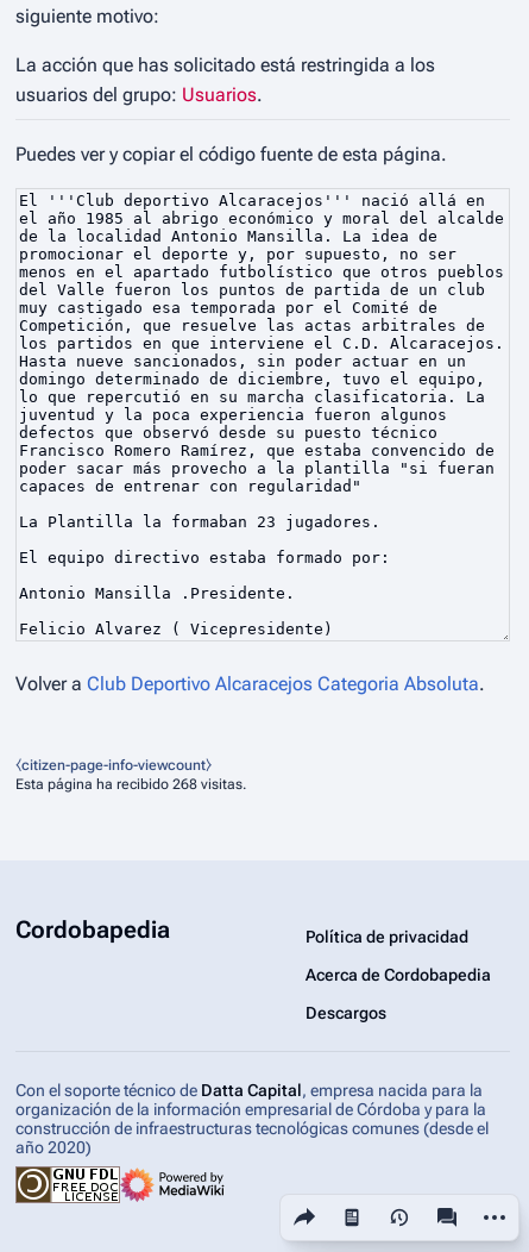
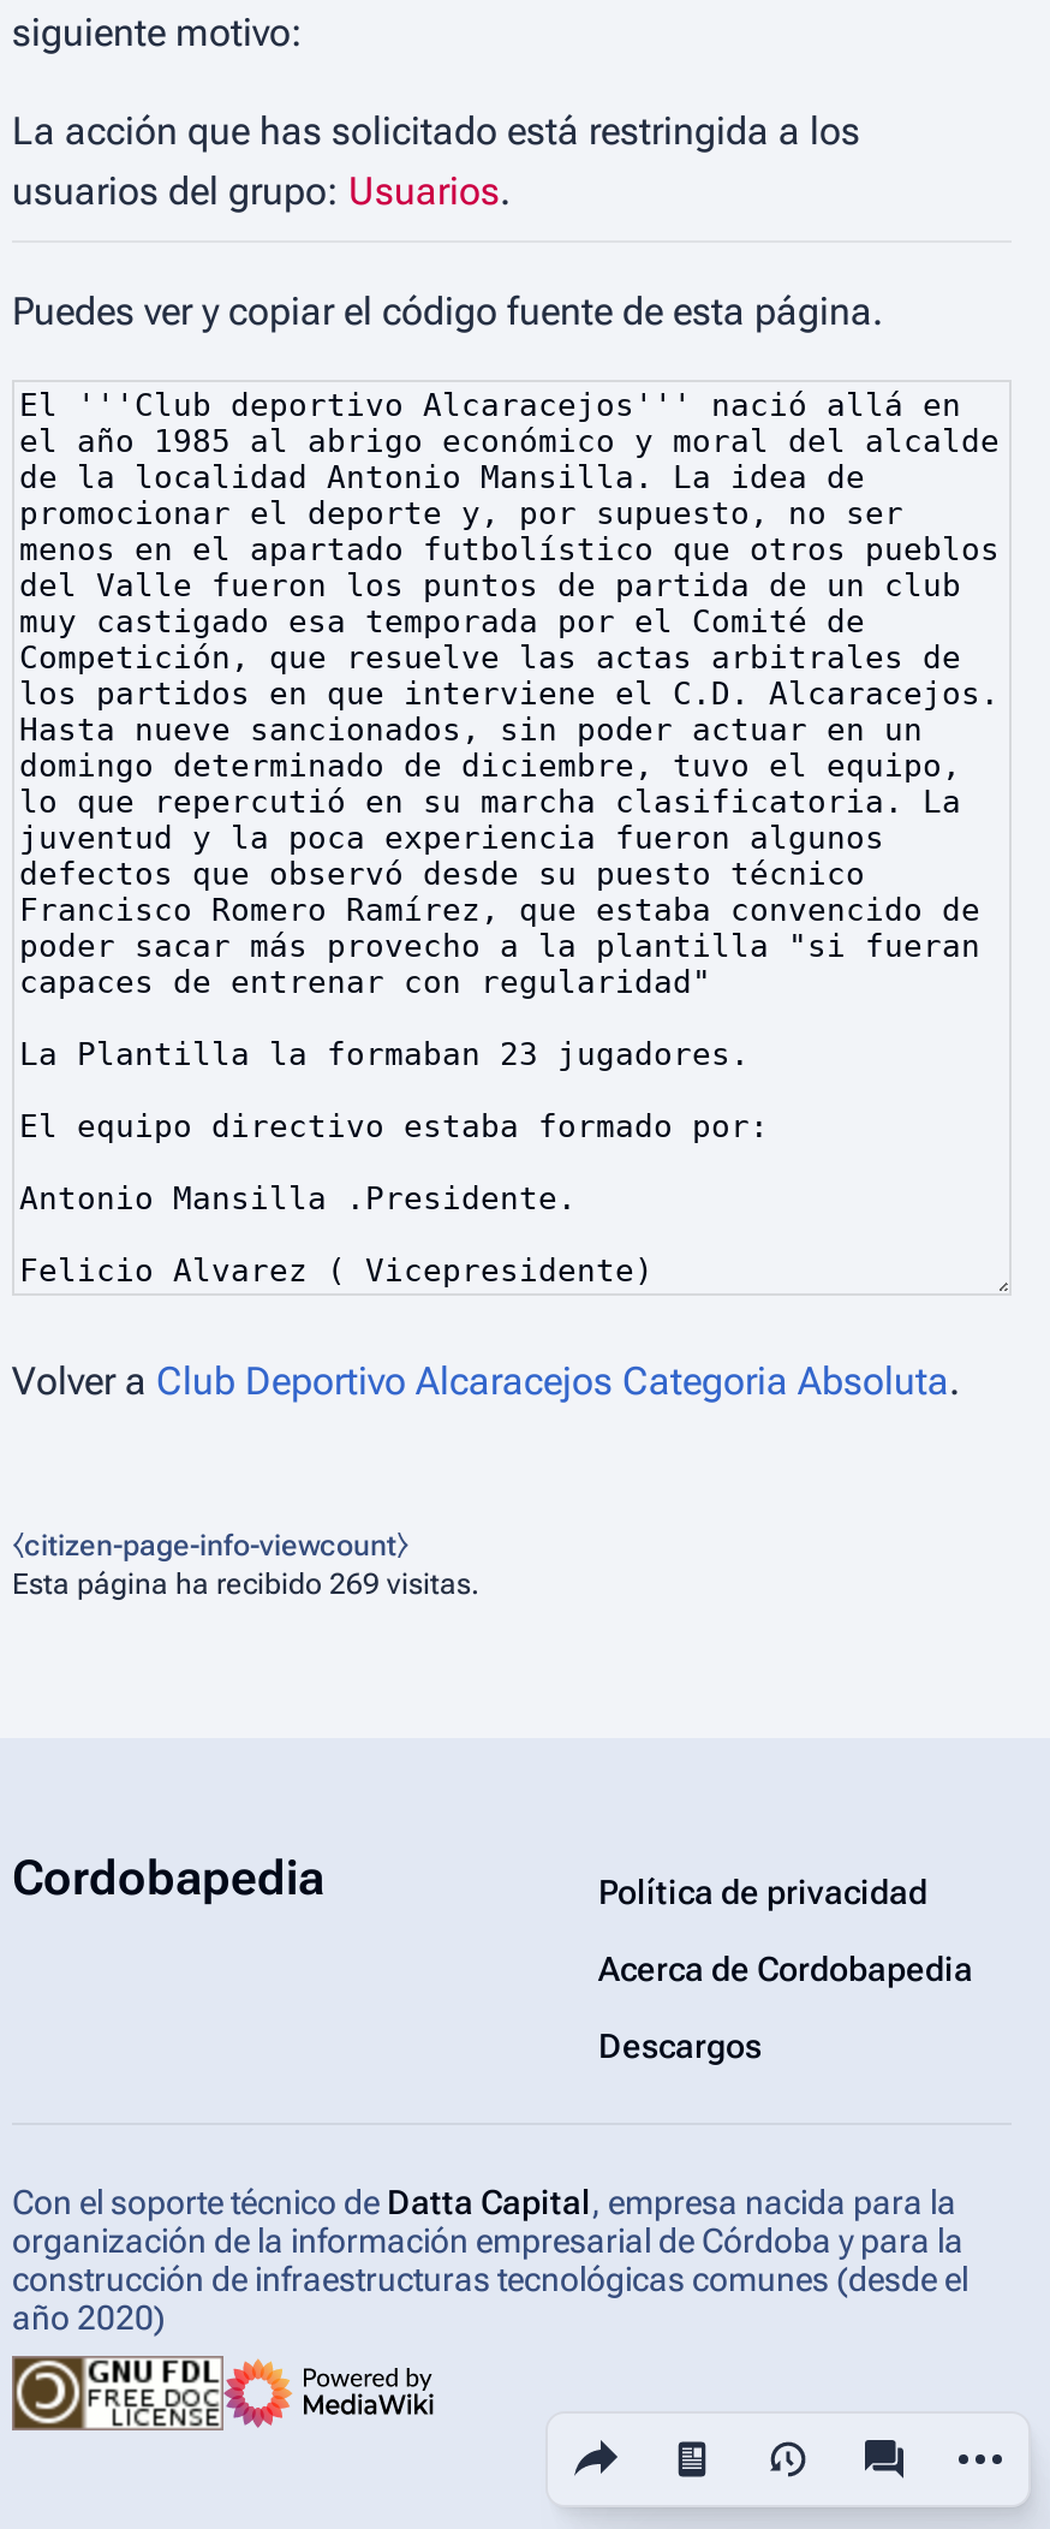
[15,776,246,793] Esta página ha recibido 268 visitas. -> [12,1567,478,1601] Esta página ha recibido 269 visitas.

